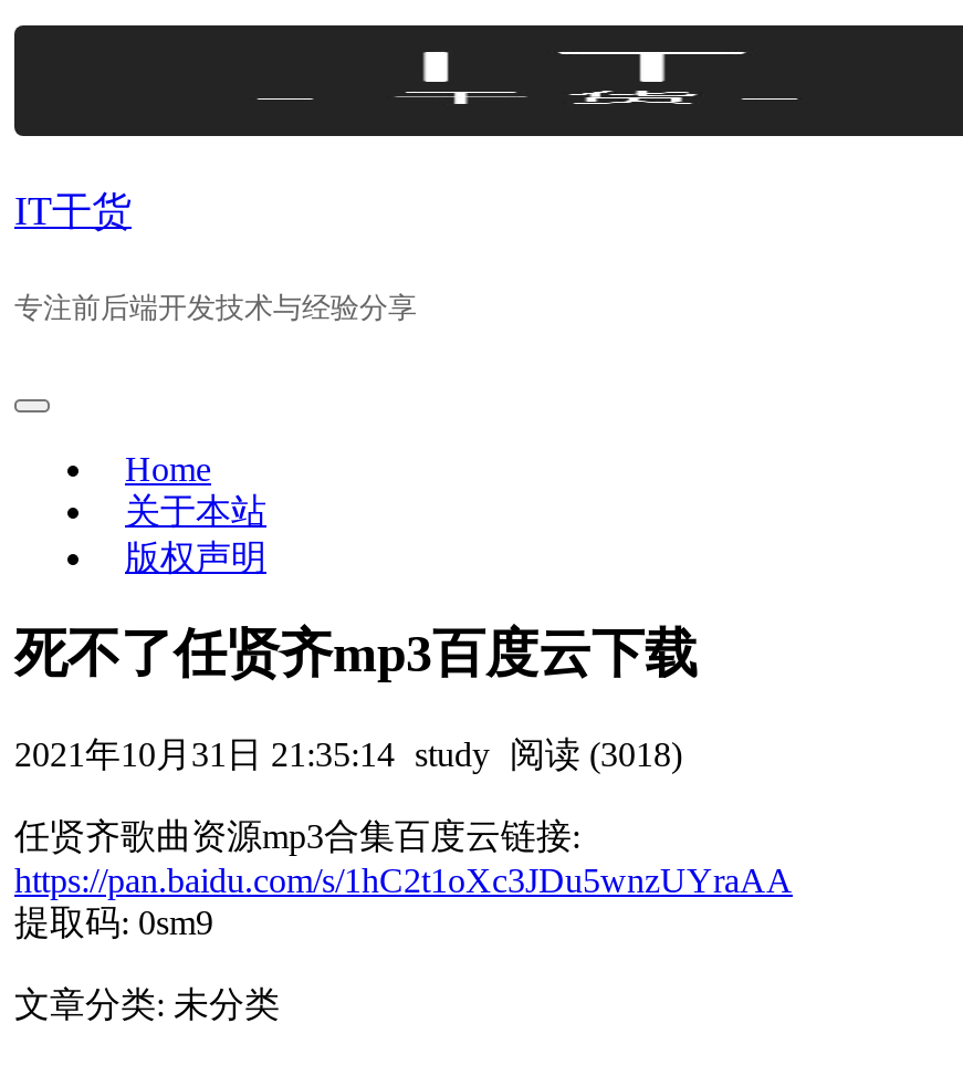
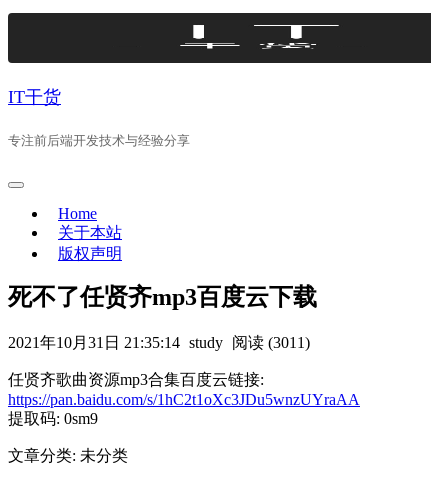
[14,735,682,773] 2021年10月31日 21:35:14 study 阅读 (3018) -> [8,334,310,351] 2021年10月31日 21:35:14 study 阅读 (3011)

